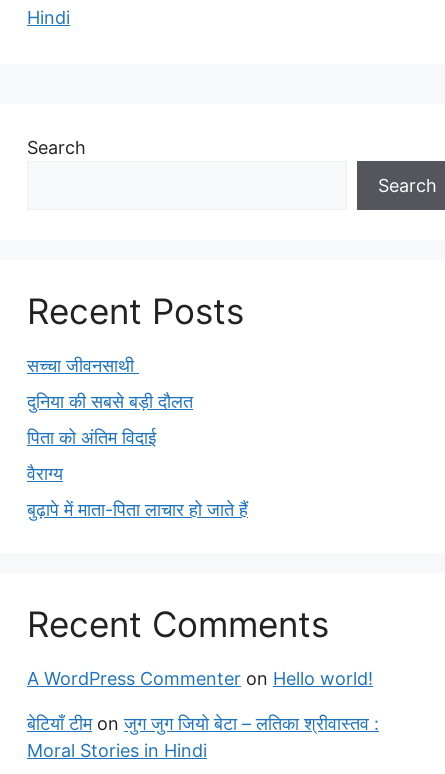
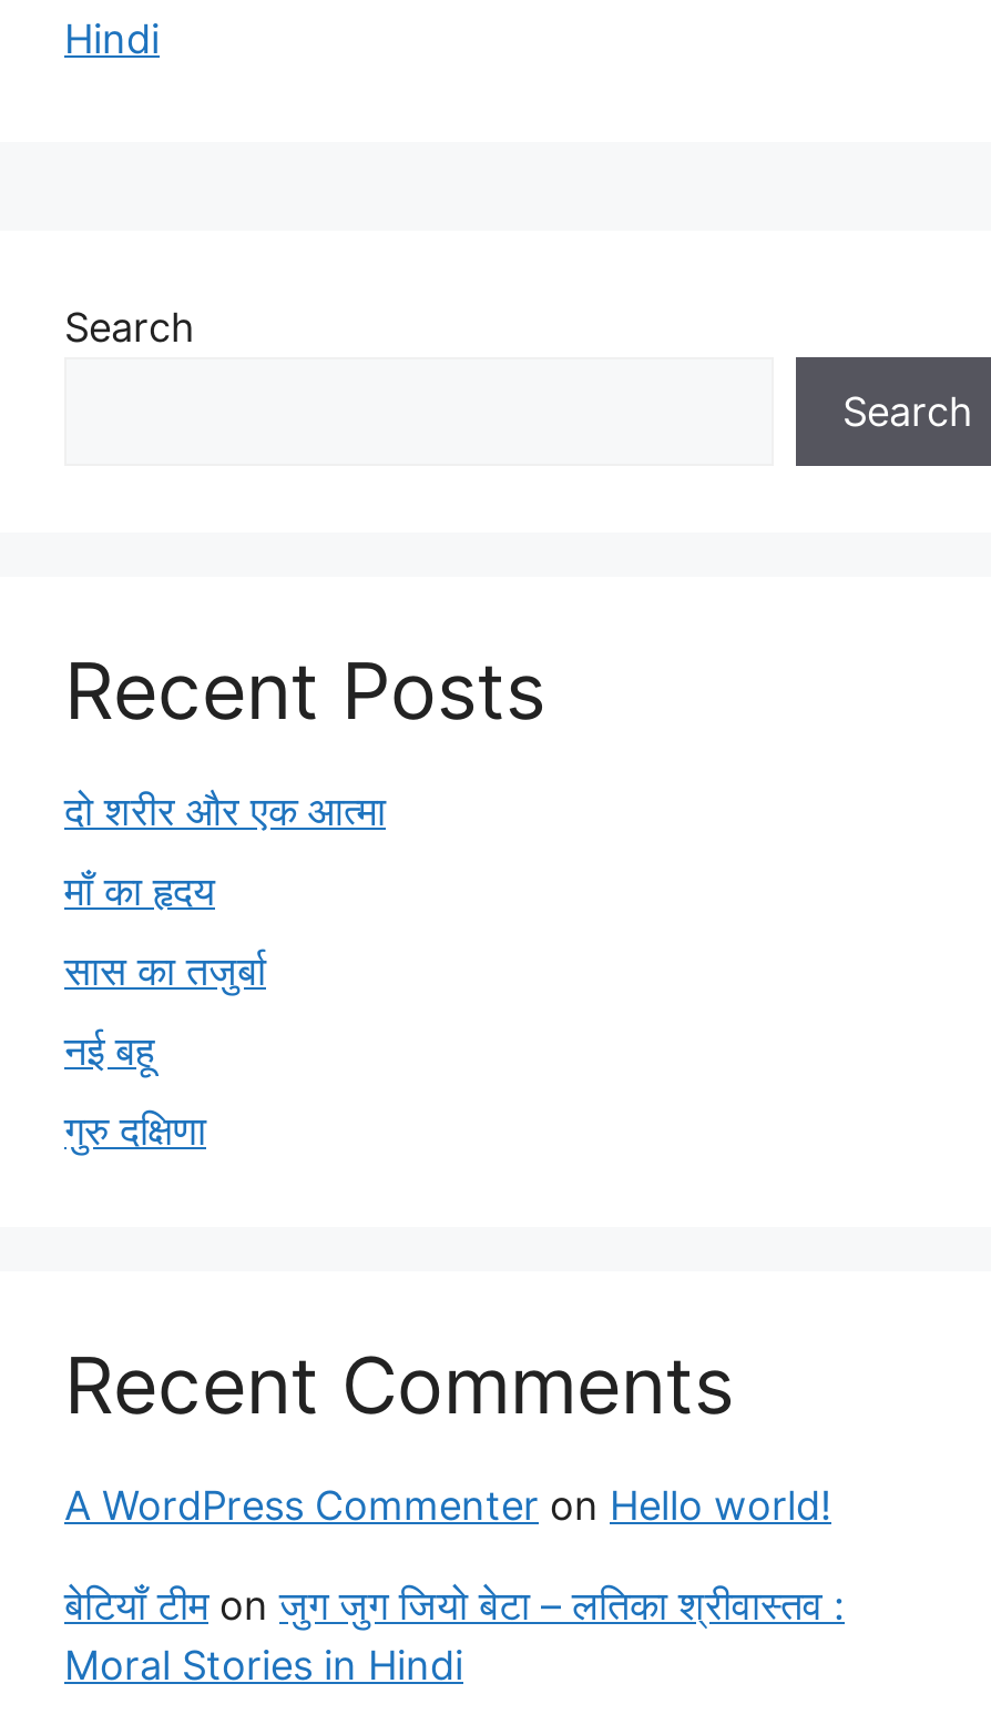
[27,355,139,376] सच्चा जीवनसाथी -> [64,788,386,834] दो शरीर और एक आत्मा
[27,391,193,412] दुनिया की सबसे बड़ी दौलत -> [64,868,215,914] माँ का हृदय
[27,427,156,448] पिता को अंतिम विदाई -> [64,947,266,994] सास का तजुर्बा
[27,463,63,484] वैराग्य -> [64,1027,155,1074] नई बहू
[27,499,248,520] बुढ़ापे में माता-पिता लाचार हो जाते हैं -> [64,1107,206,1154] गुरु दक्षिणा

